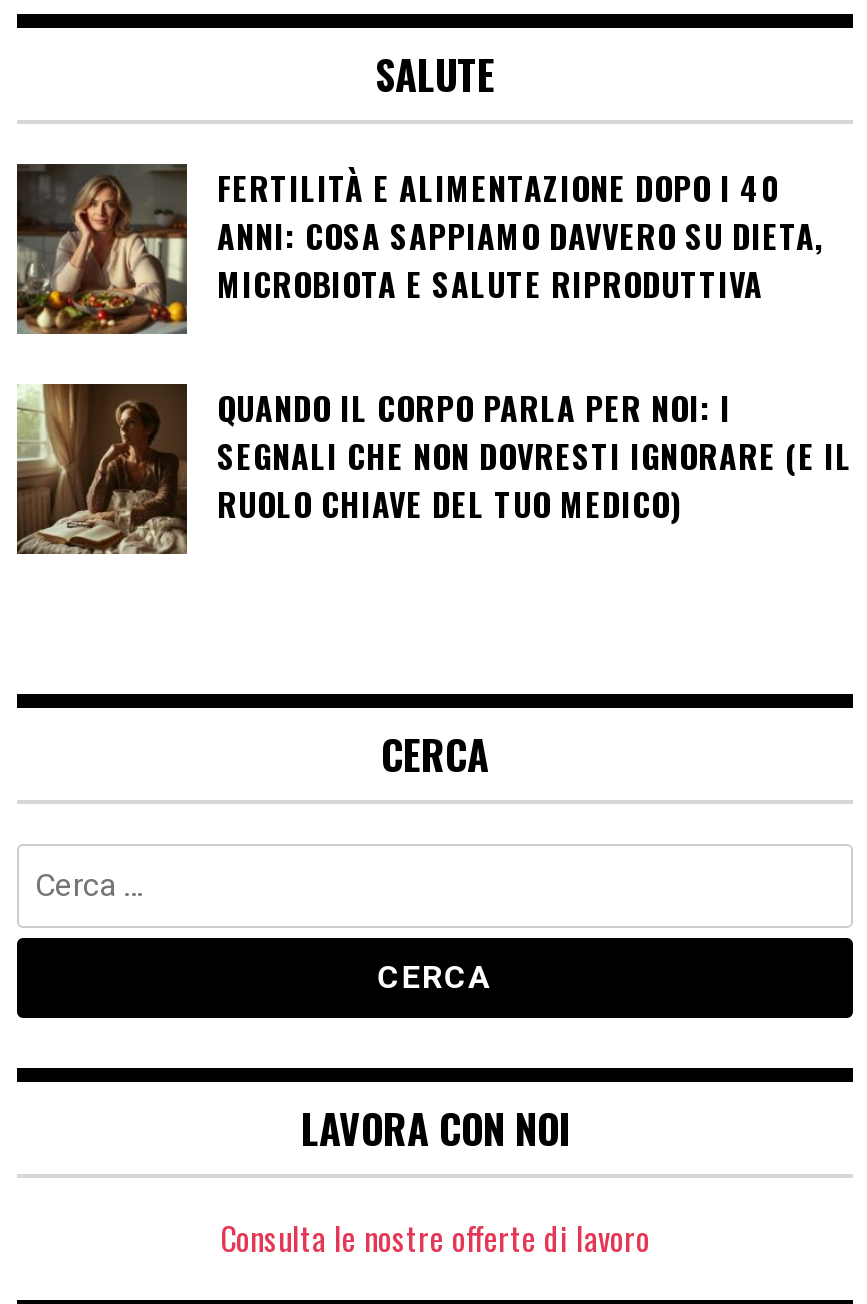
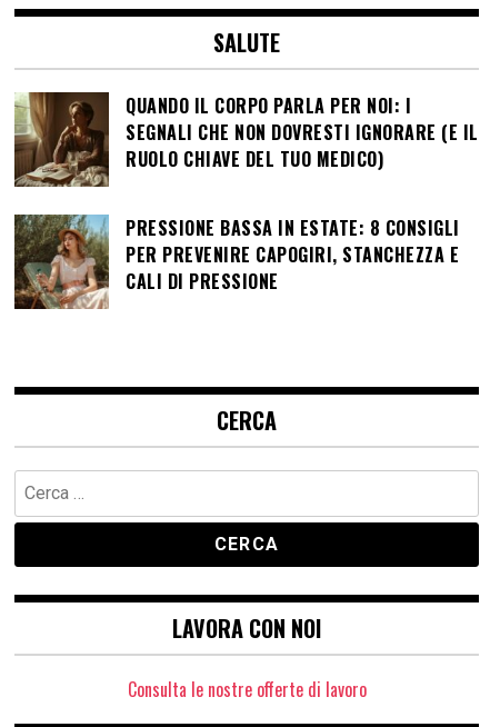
[15,162,824,334] [image] | FERTILITÀ E ALIMENTAZIONE DOPO I 40 | ANNI: COSA SAPPIAMO DAVVERO SU DIETA, | MICROBIOTA E SALUTE RIPRODUTTIVA -> none
moved [13,380,852,558] -> [12,90,478,189]: [image] | QUANDO IL CORPO PARLA PER NOI: I | SEGNALI CHE NON DOVRESTI IGNORARE (E IL | RUOLO CHIAVE DEL TUO MEDICO)
none -> [13,213,459,309] [image] | PRESSIONE BASSA IN ESTATE: 8 CONSIGLI | PER PREVENIRE CAPOGIRI, STANCHEZZA E | CALI DI PRESSIONE

